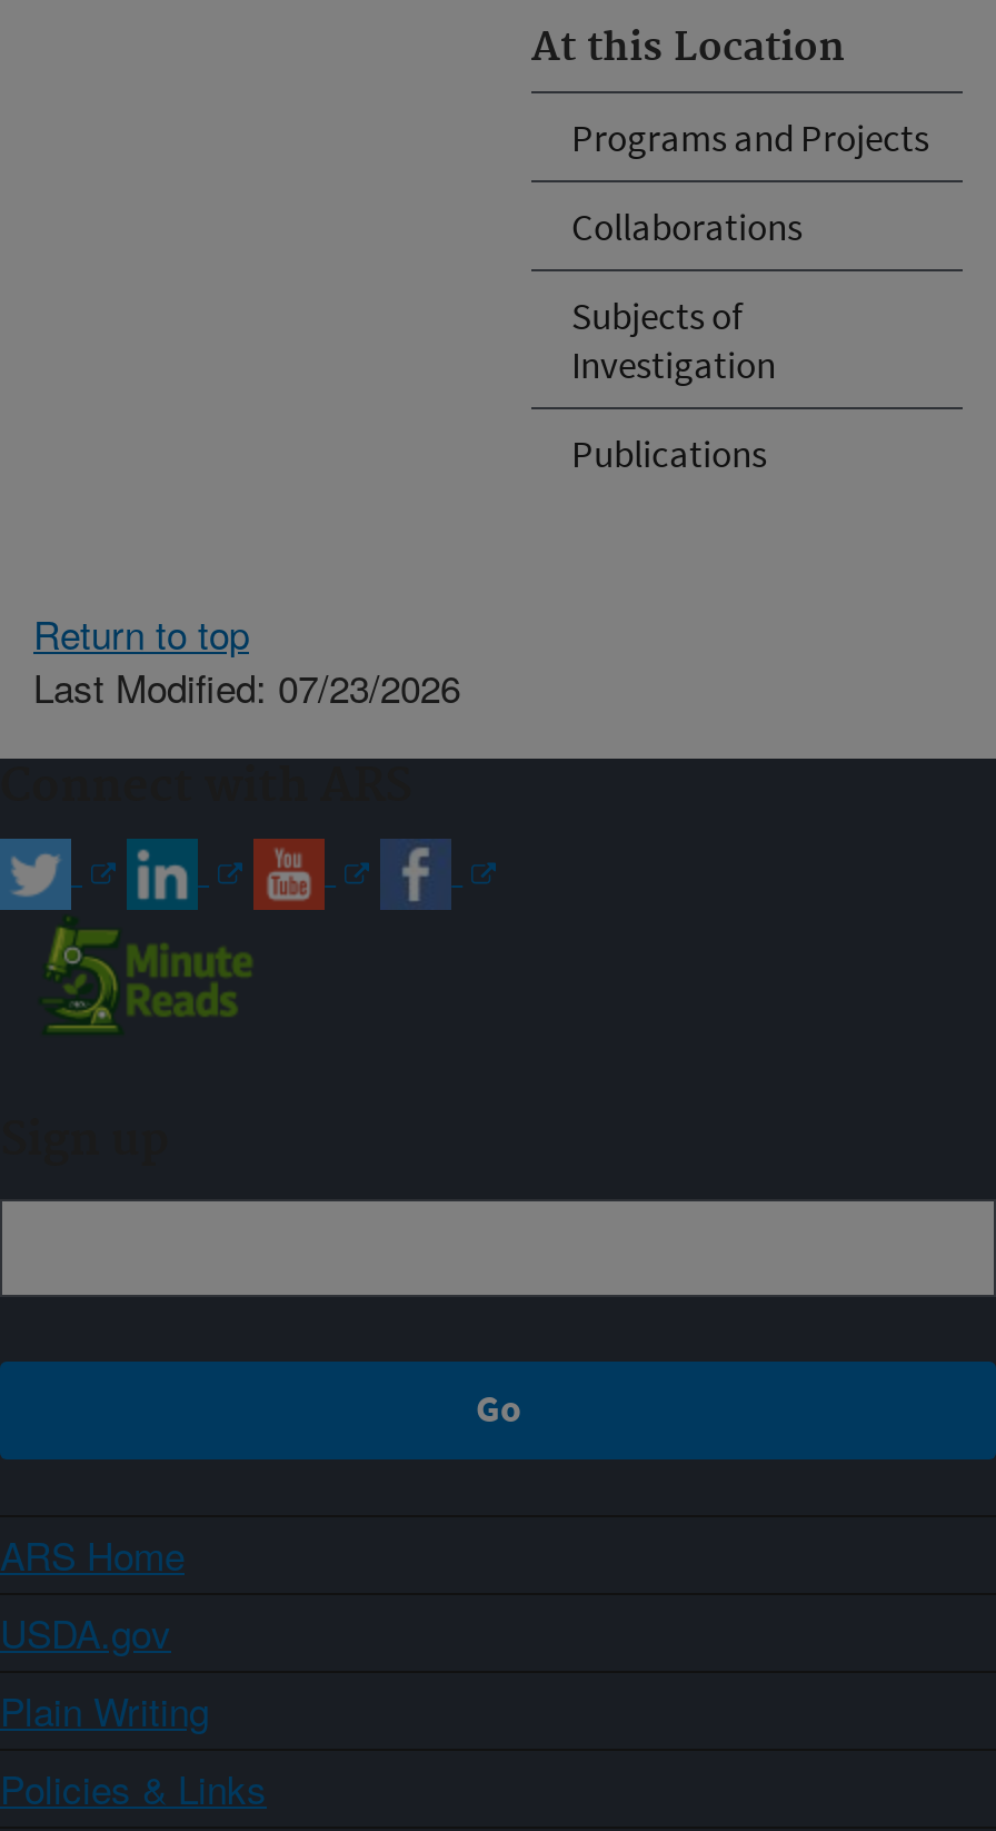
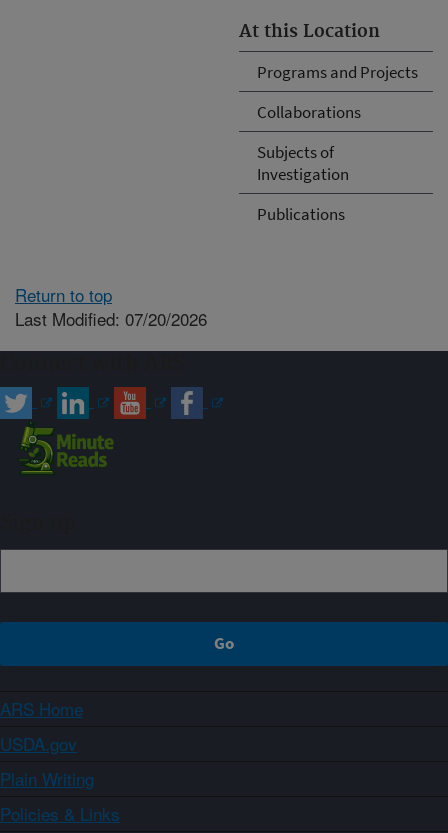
[33,659,460,714] Last Modified: 07/23/2026 -> [15,306,207,331] Last Modified: 07/20/2026

